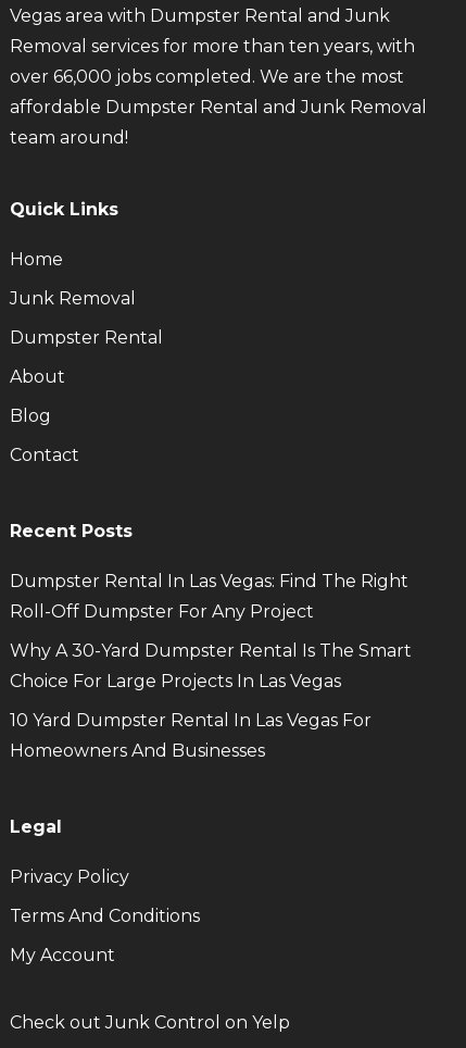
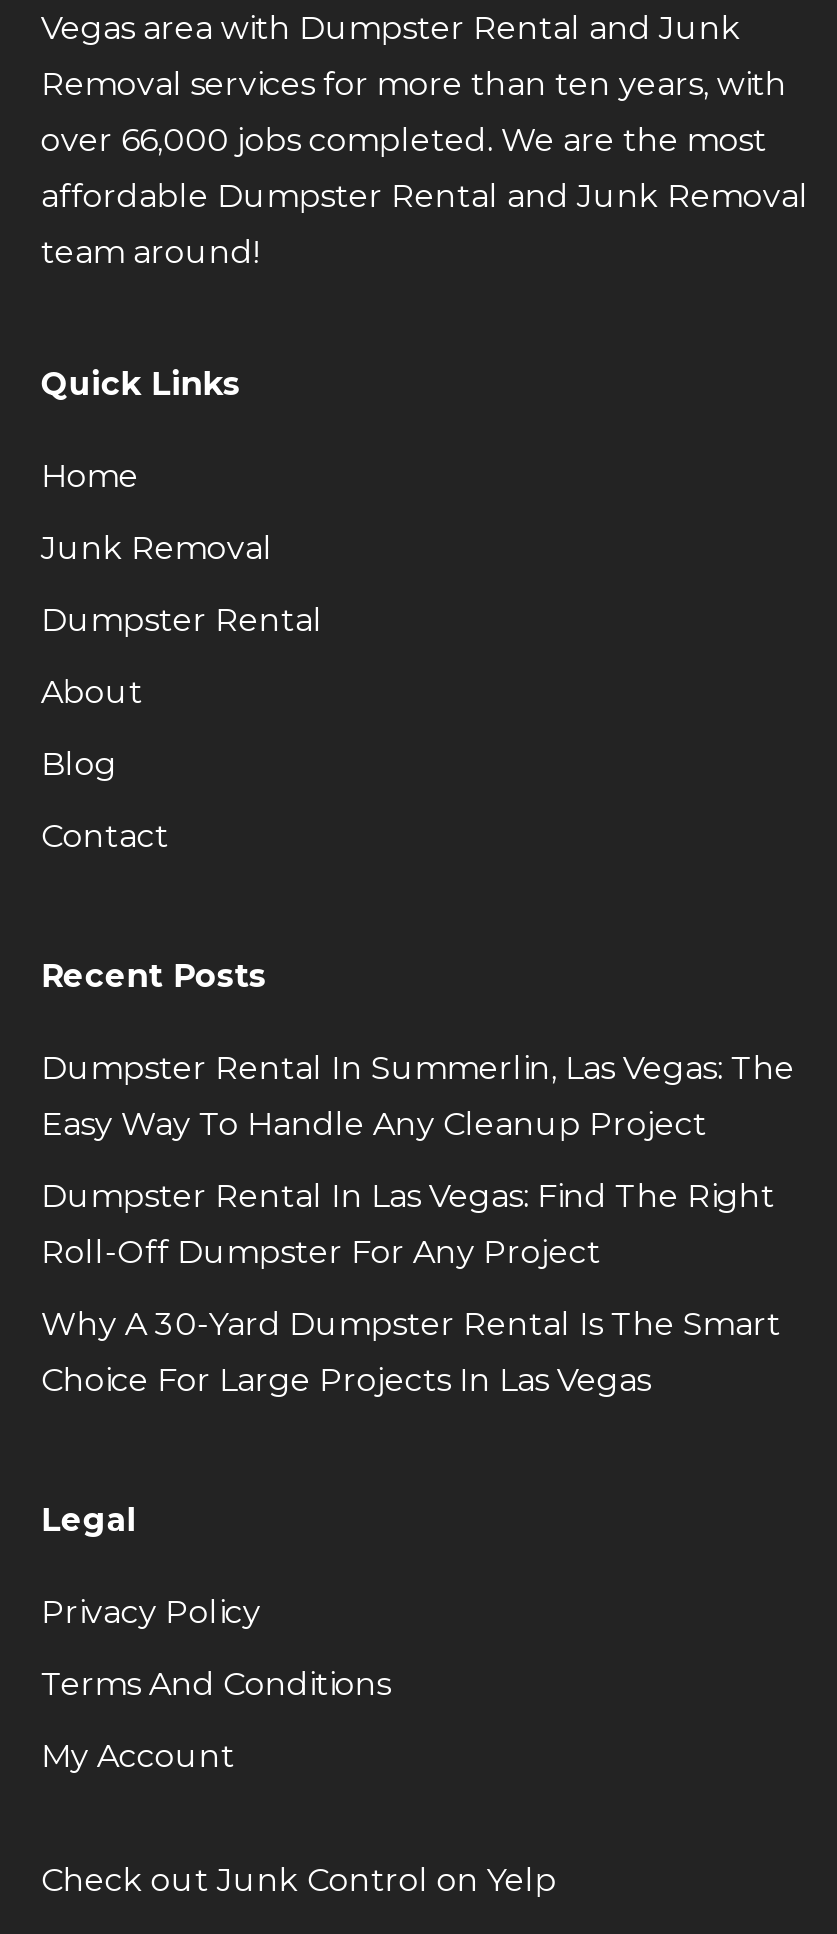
none -> [41,1049,795,1143] Dumpster Rental In Summerlin, Las Vegas: The | Easy Way To Handle Any Cleanup Project
moved [10,571,412,691] -> [41,1177,781,1399]: Dumpster Rental In Las Vegas: Find The Right | Roll-Off Dumpster For Any Project | Why A 30-Yard Dumpster Rental Is The Smart | Choice For Large Projects In Las Vegas
[10,710,371,761] 10 Yard Dumpster Rental In Las Vegas For | Homeowners And Businesses -> none

